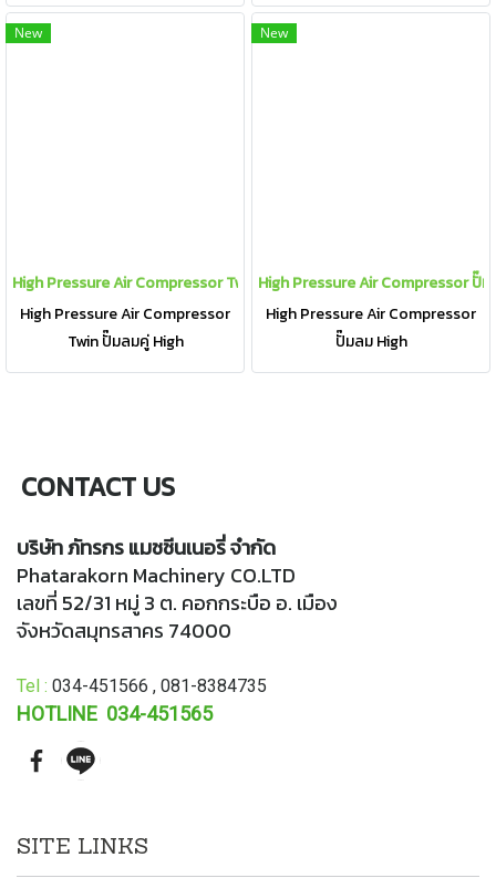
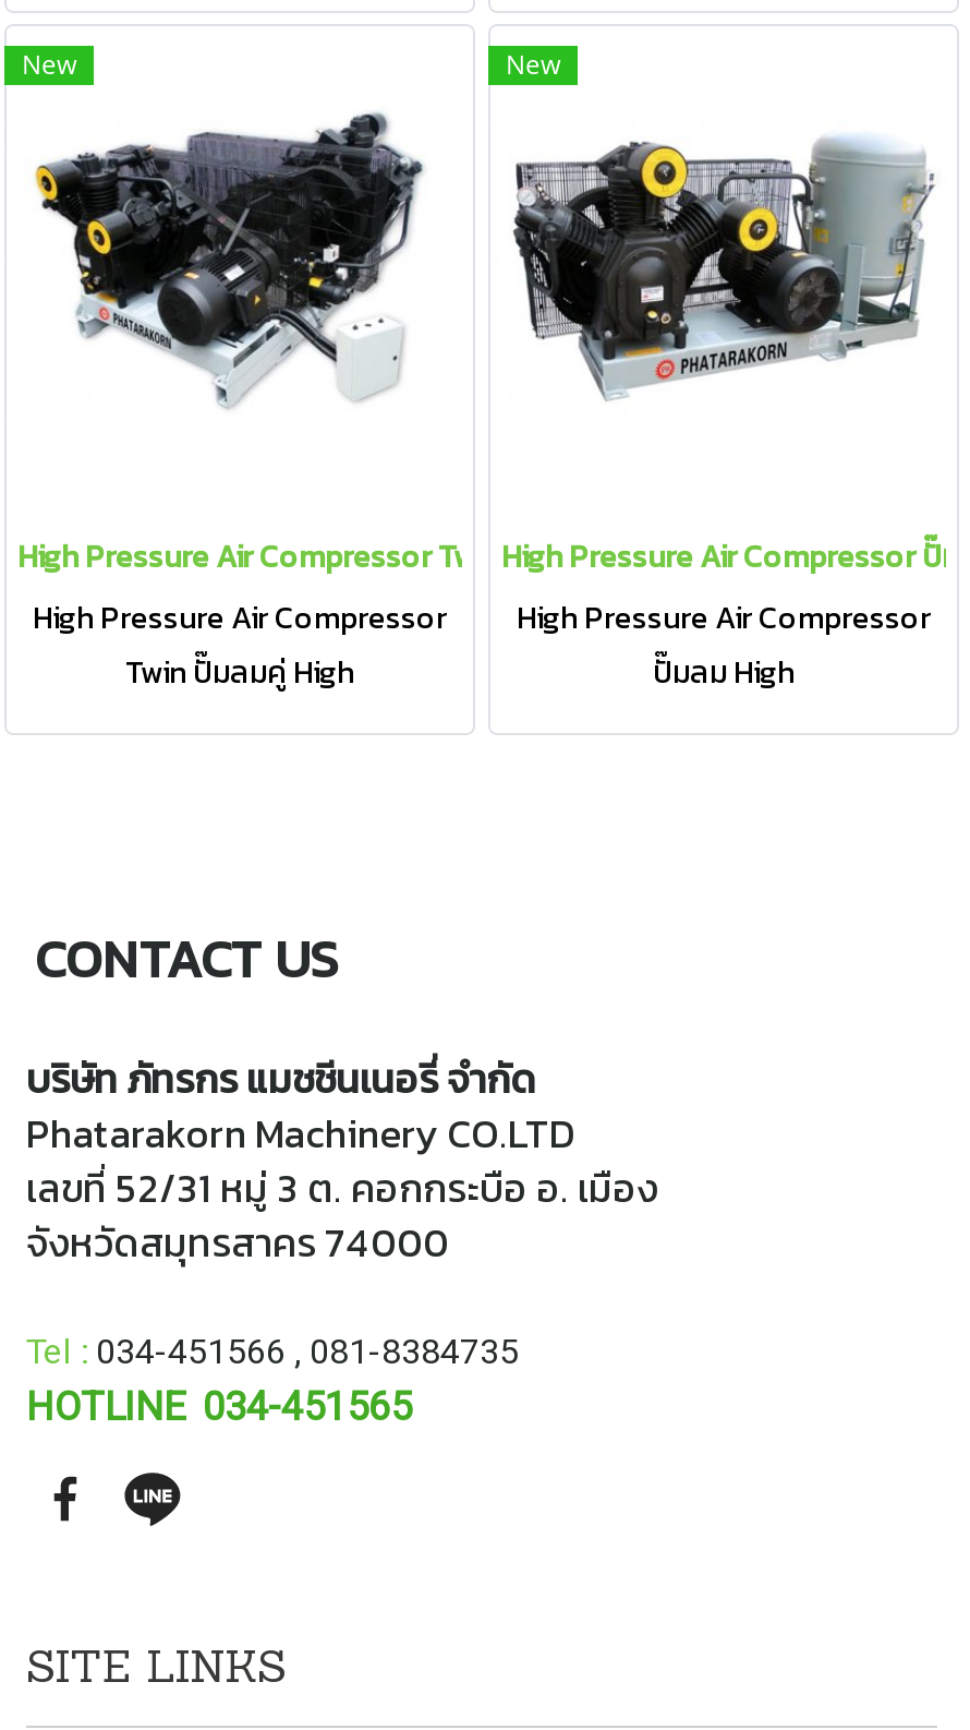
none -> [33,111,425,410] [image]
none -> [512,135,935,401] [image]

